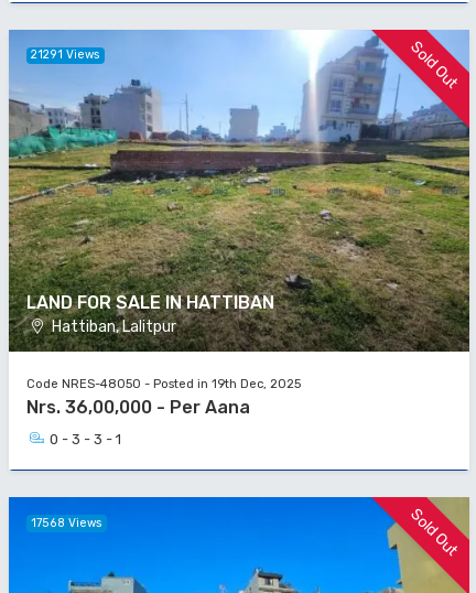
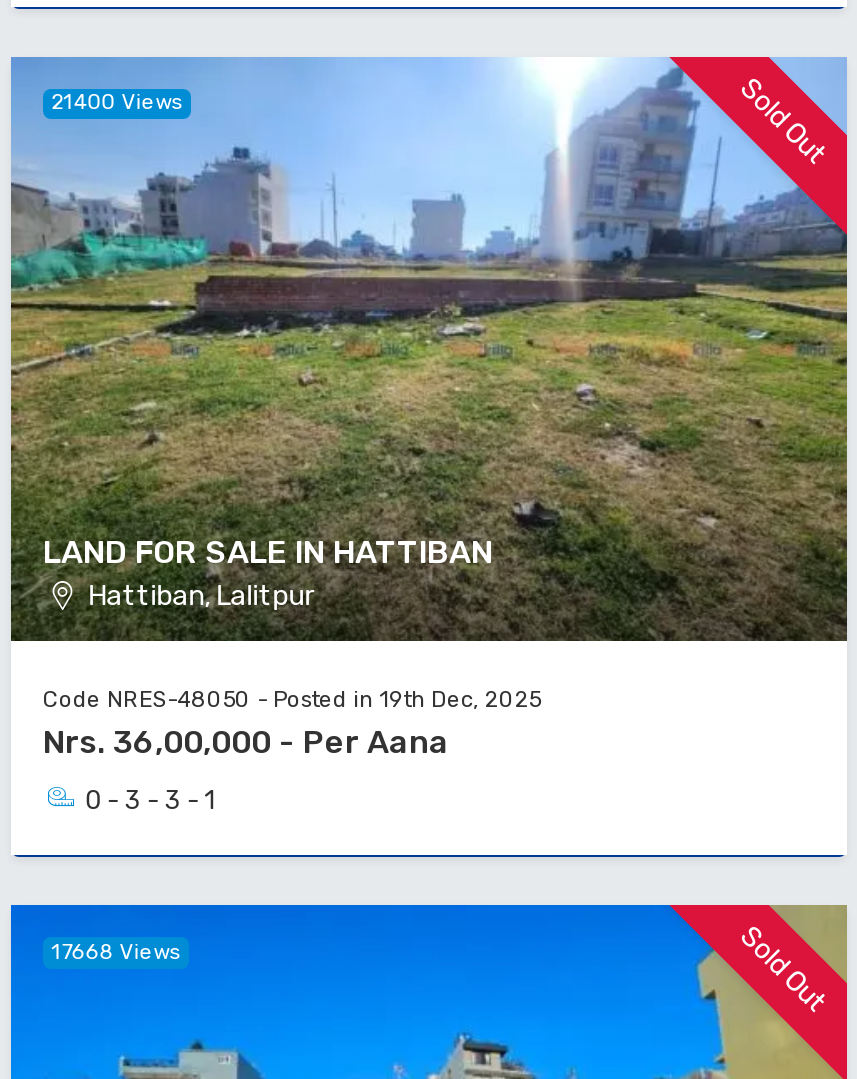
[31,48,100,62] 21291 Views -> [51,90,183,116] 21400 Views
[31,516,103,530] 17568 Views -> [51,939,181,965] 17668 Views

